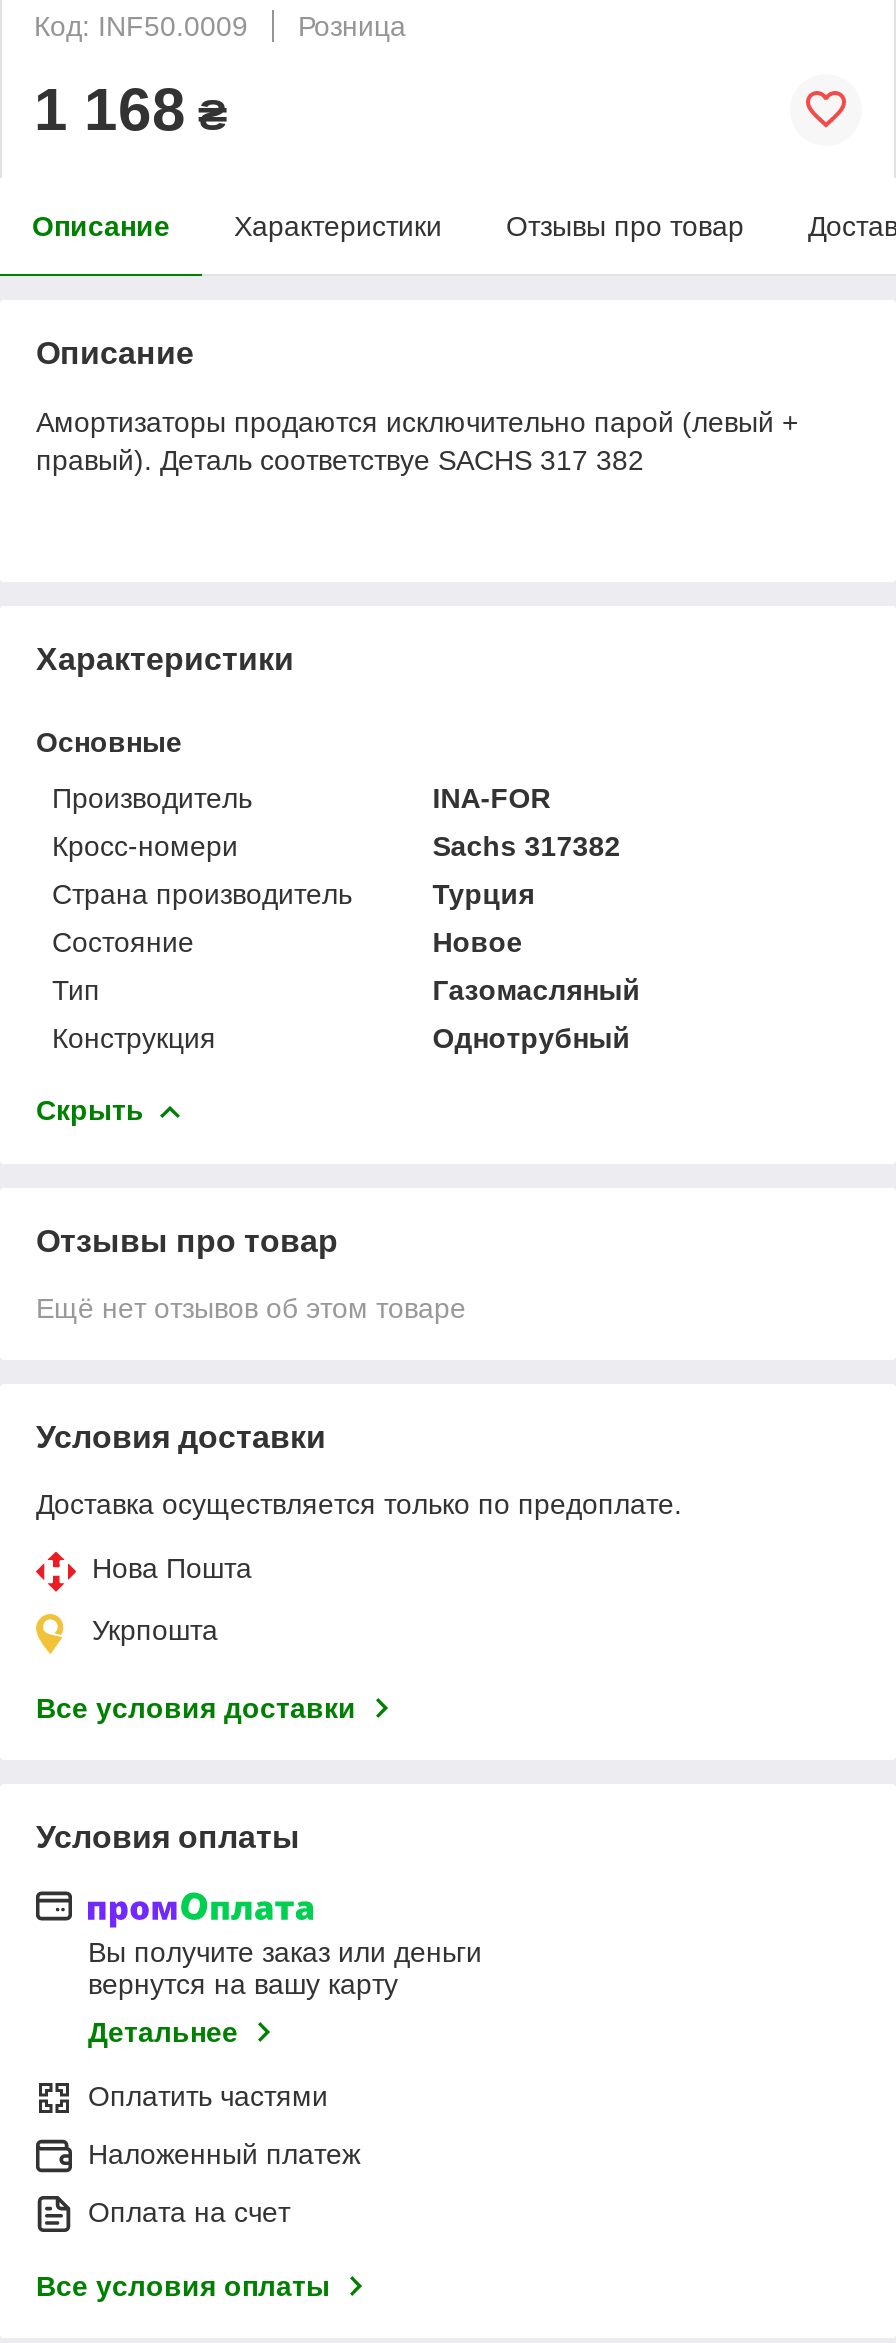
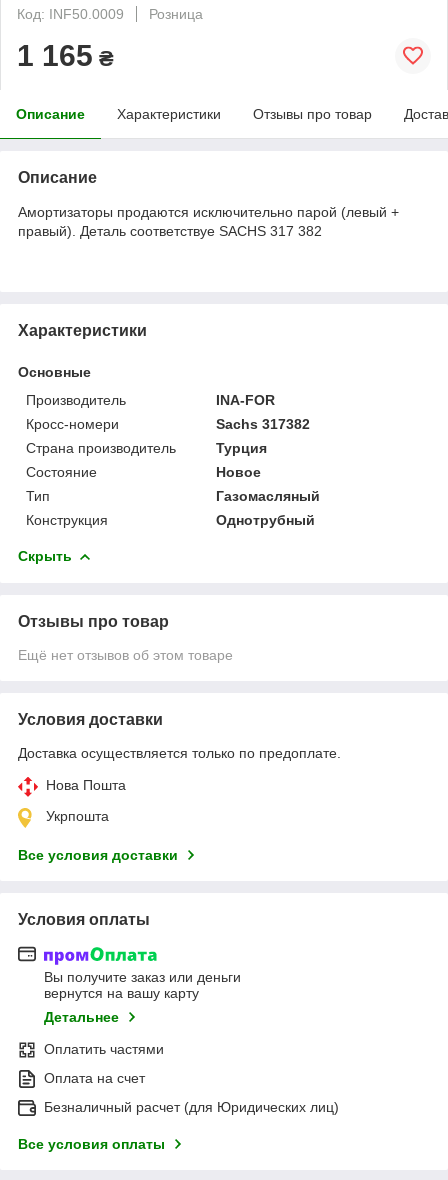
[34,76,228,142] 1 168 ₴ -> [17,39,114,72] 1 165 ₴
[88,2138,360,2170] Наложенный платеж -> none
moved [88,2196,290,2228] -> [44,1070,145,1086]: Оплата на счет
none -> [44,1099,339,1115] Безналичный расчет (для Юридических лиц)

